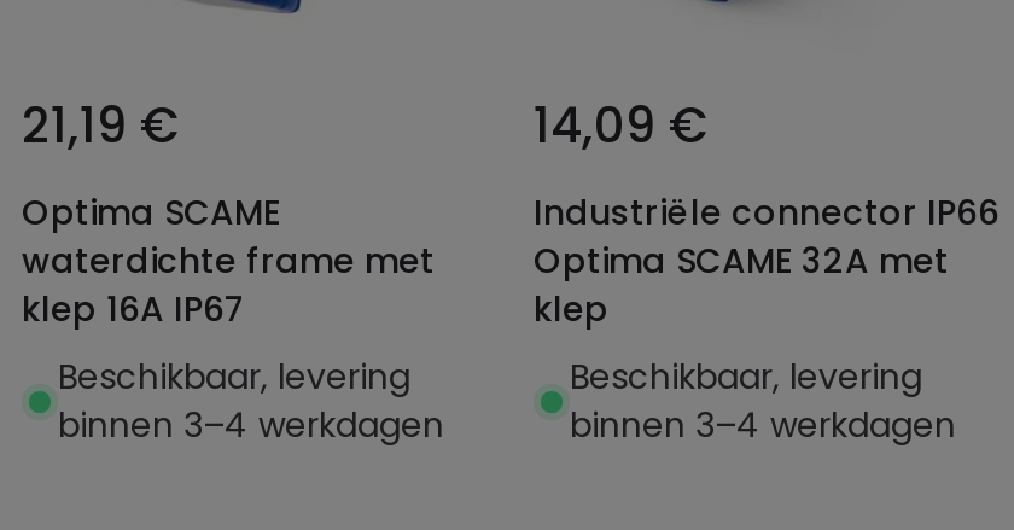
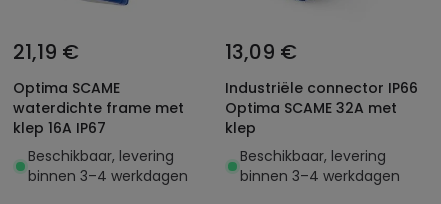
[534,92,710,159] 14,09 € -> [225,38,297,66] 13,09 €

